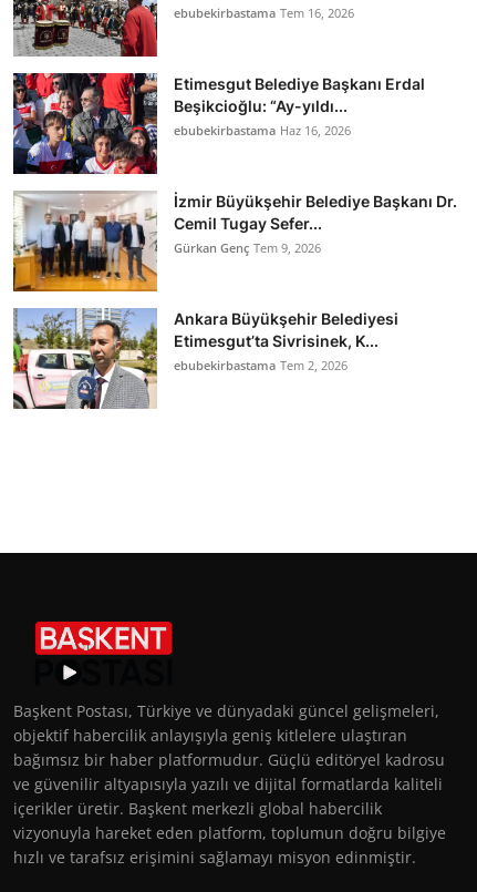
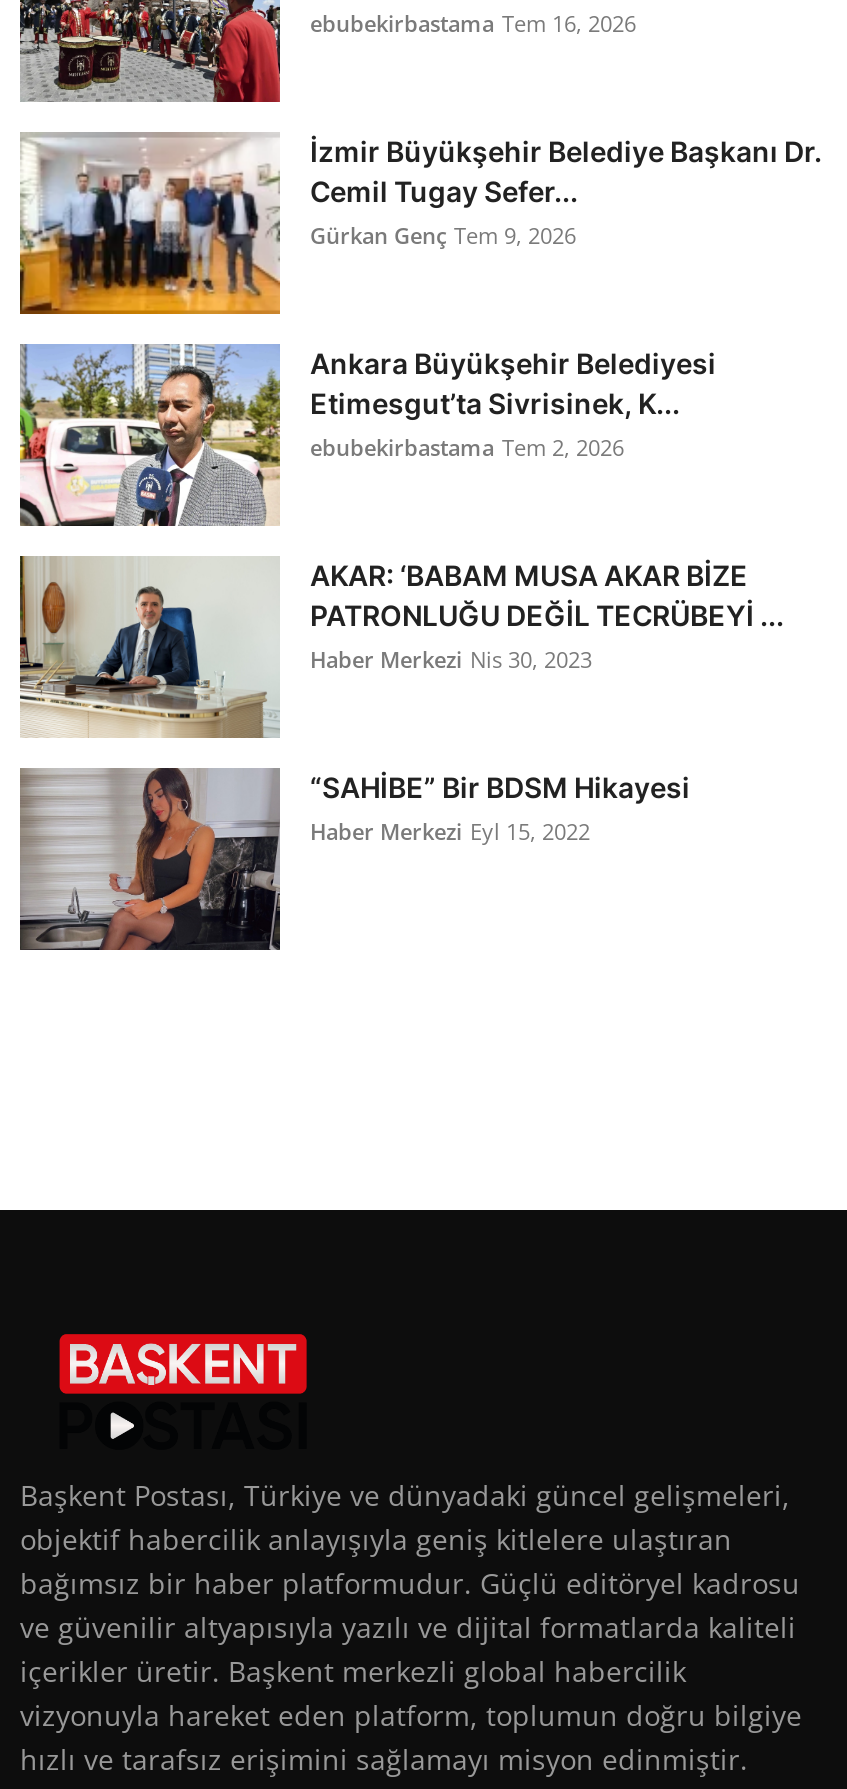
[13,72,425,175] [image] | Etimesgut Belediye Başkanı Erdal | Beşikcioğlu: “Ay-yıldı... | ebubekirbastama Haz 16, 2026 -> none
moved [11,189,457,374] -> [16,130,822,463]: [image] | İzmir Büyükşehir Belediye Başkanı Dr. | Cemil Tugay Sefer... | Gürkan Genç Tem 9, 2026 | Ankara Büyükşehir Belediyesi | Etimesgut’ta Sivrisinek, K... | ebubekirbastama Tem 2, 2026
none -> [18,556,784,738] [image] | AKAR: ‘BABAM MUSA AKAR BİZE | PATRONLUĞU DEĞİL TECRÜBEYİ ... | Haber Merkezi Nis 30, 2023
none -> [20,768,690,952] [image] | “SAHİBE” Bir BDSM Hikayesi | Haber Merkezi Eyl 15, 2022

